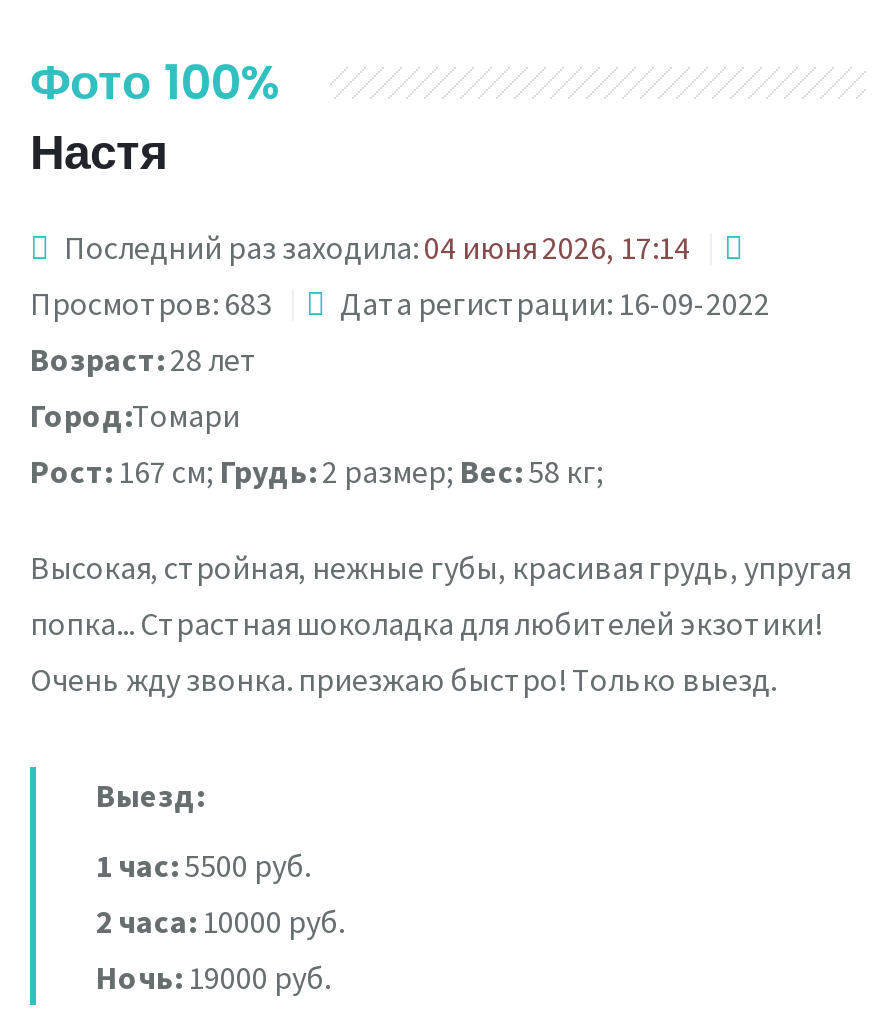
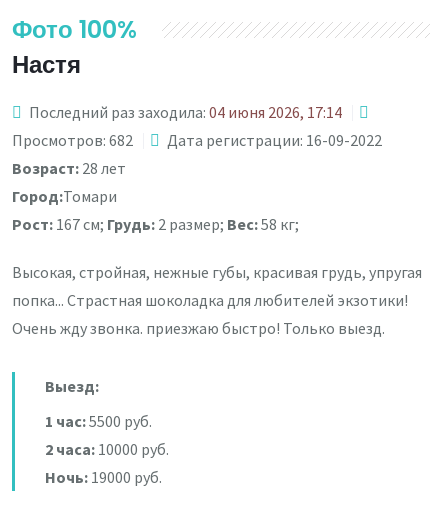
[30,283,770,323] Просмотров: 683 Дата регистрации: 16-09-2022 -> [12,130,382,150] Просмотров: 682 Дата регистрации: 16-09-2022

